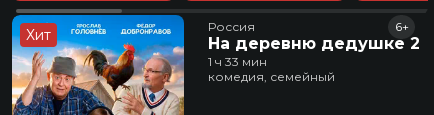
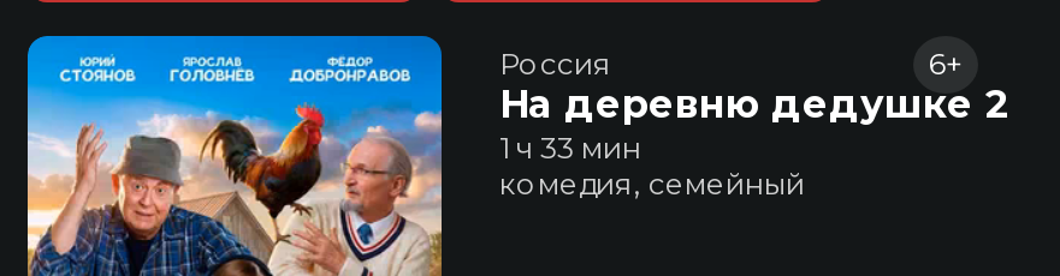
[26,25,51,43] Хит -> none

